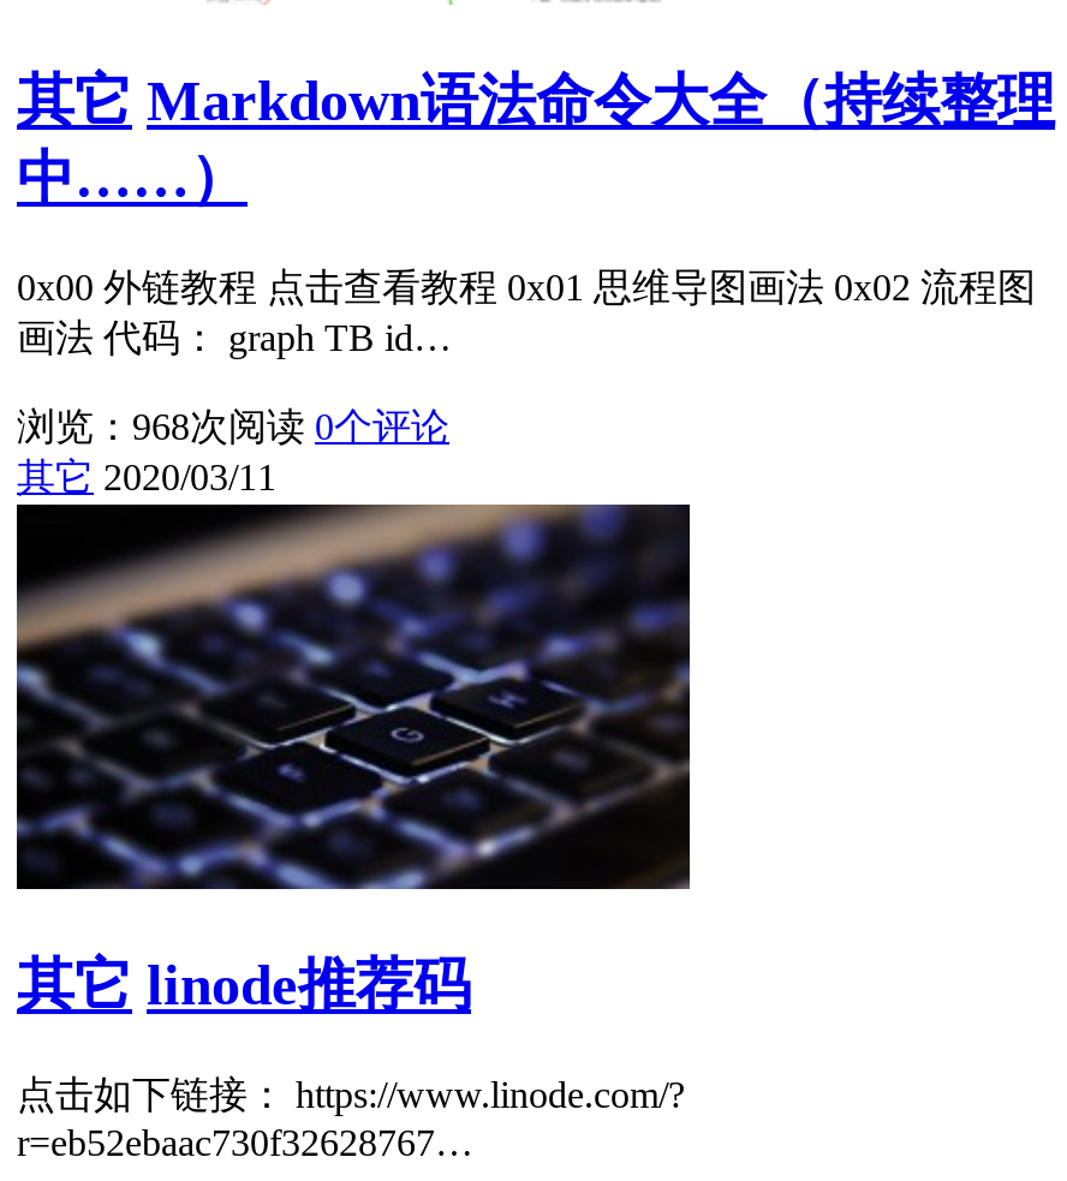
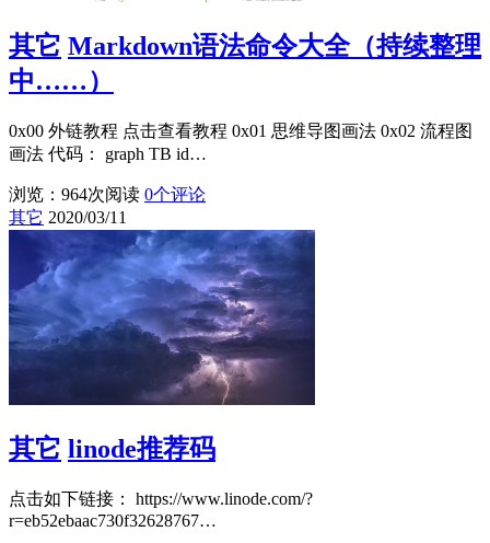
[17,406,449,447] 浏览：968次阅读 0个评论 -> [9,185,206,204] 浏览：964次阅读 0个评论
[14,502,692,889] [image] -> [8,229,316,406] [image]

